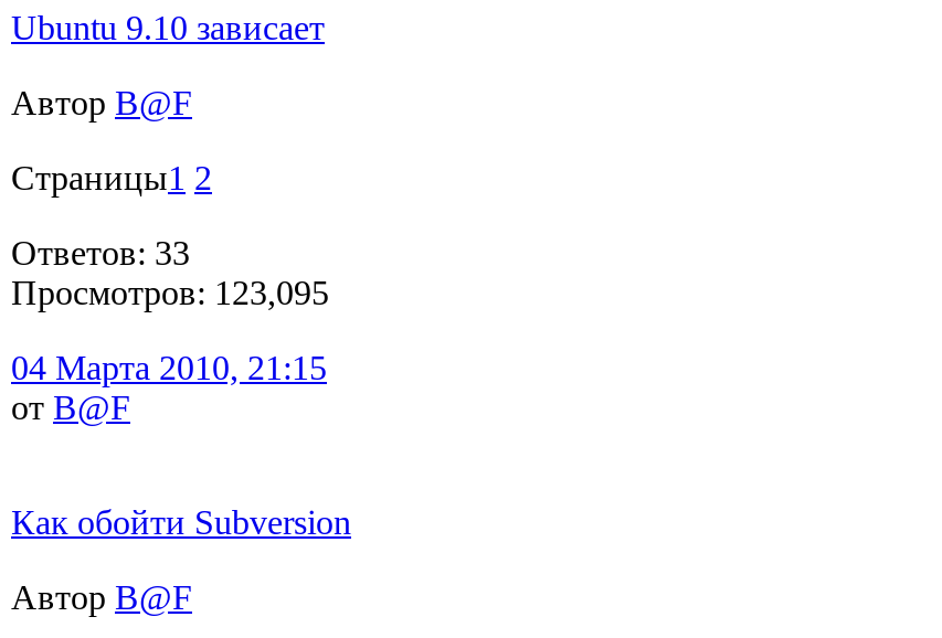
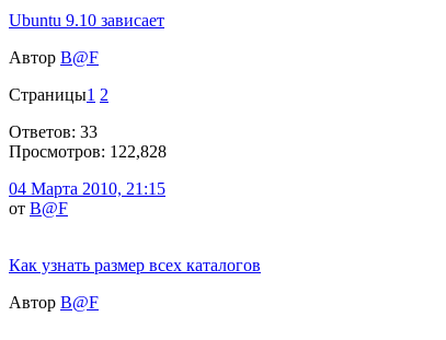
[11,274,329,312] Просмотров: 123,095 -> [9,142,167,161] Просмотров: 122,828
[11,504,351,542] Как обойти Subversion -> [9,256,261,275] Как узнать размер всех каталогов

